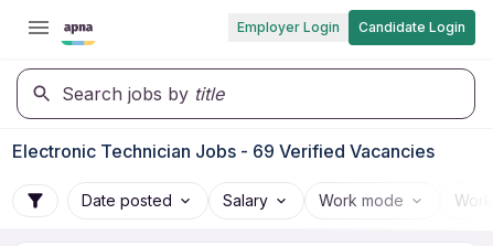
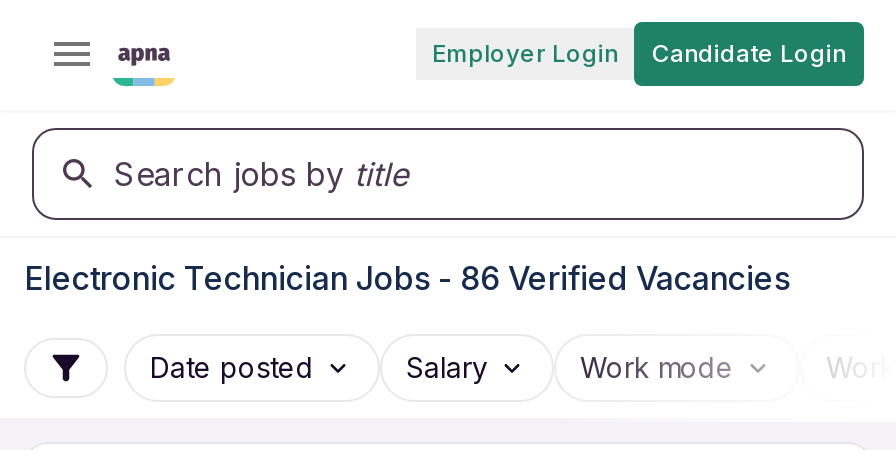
[12,140,435,162] Electronic Technician Jobs - 69 Verified Vacancies -> [24,258,790,298] Electronic Technician Jobs - 86 Verified Vacancies

